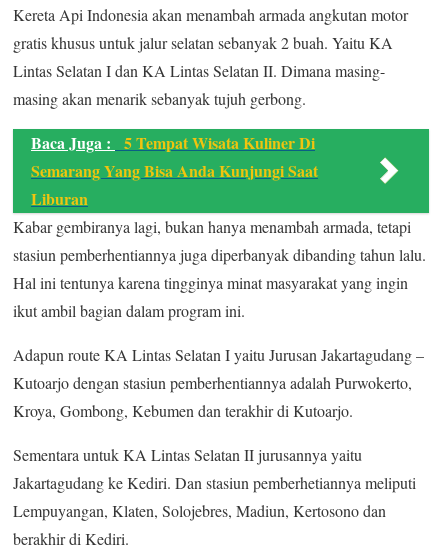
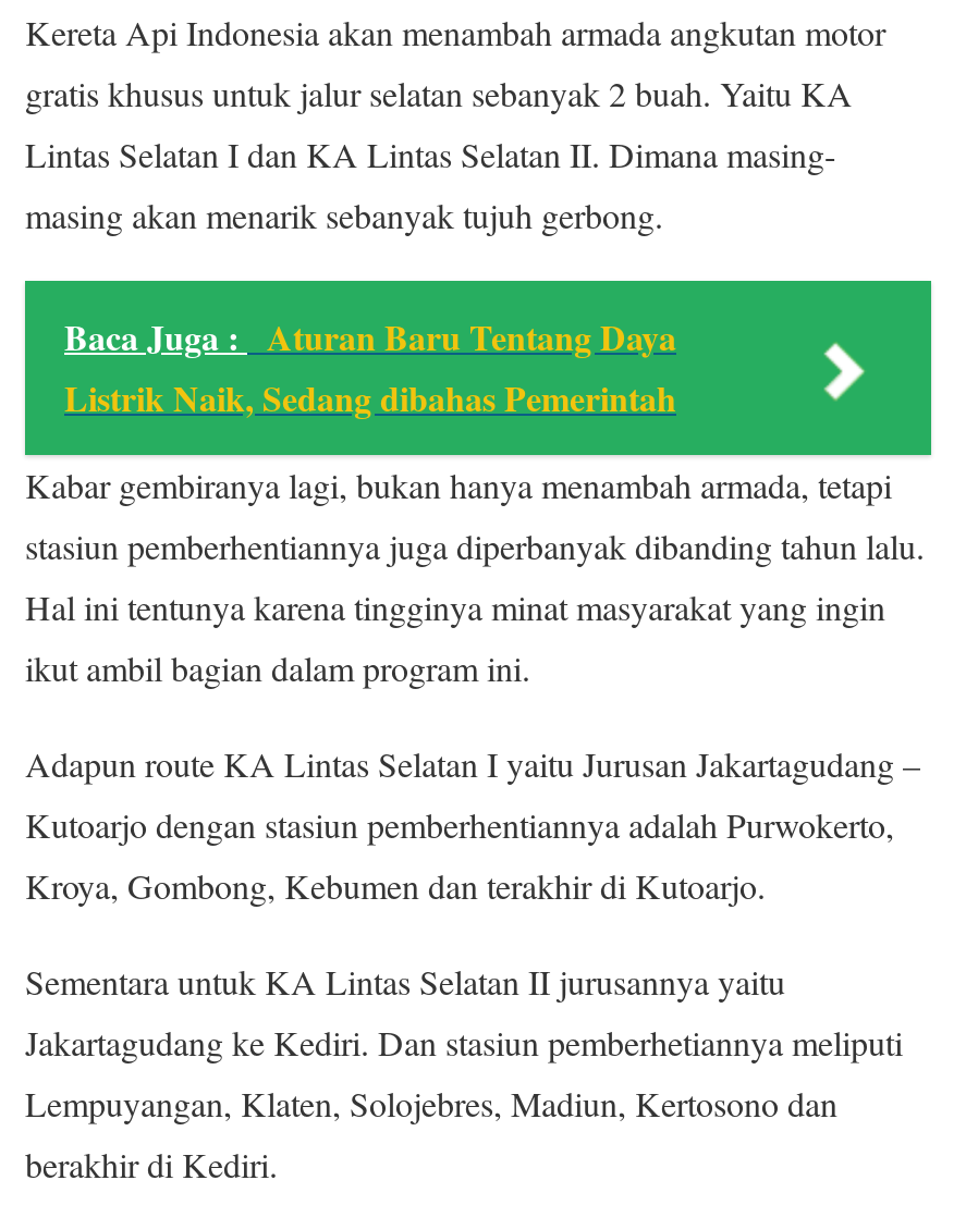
[31,131,318,210] Baca Juga : 5 Tempat Wisata Kuliner Di | Semarang Yang Bisa Anda Kunjungi Saat | Liburan -> [64,311,676,422] Baca Juga : Aturan Baru Tentang Daya | Listrik Naik, Sedang dibahas Pemerintah

